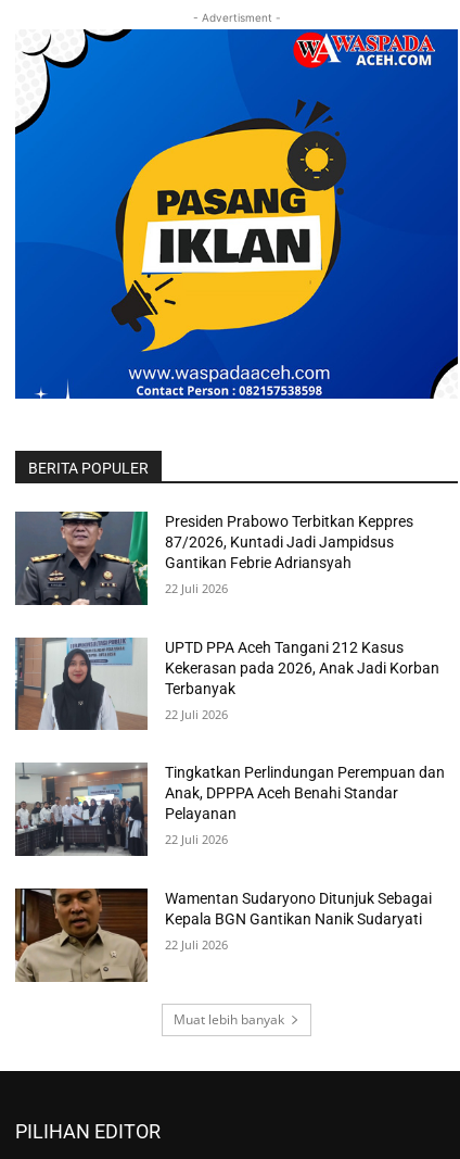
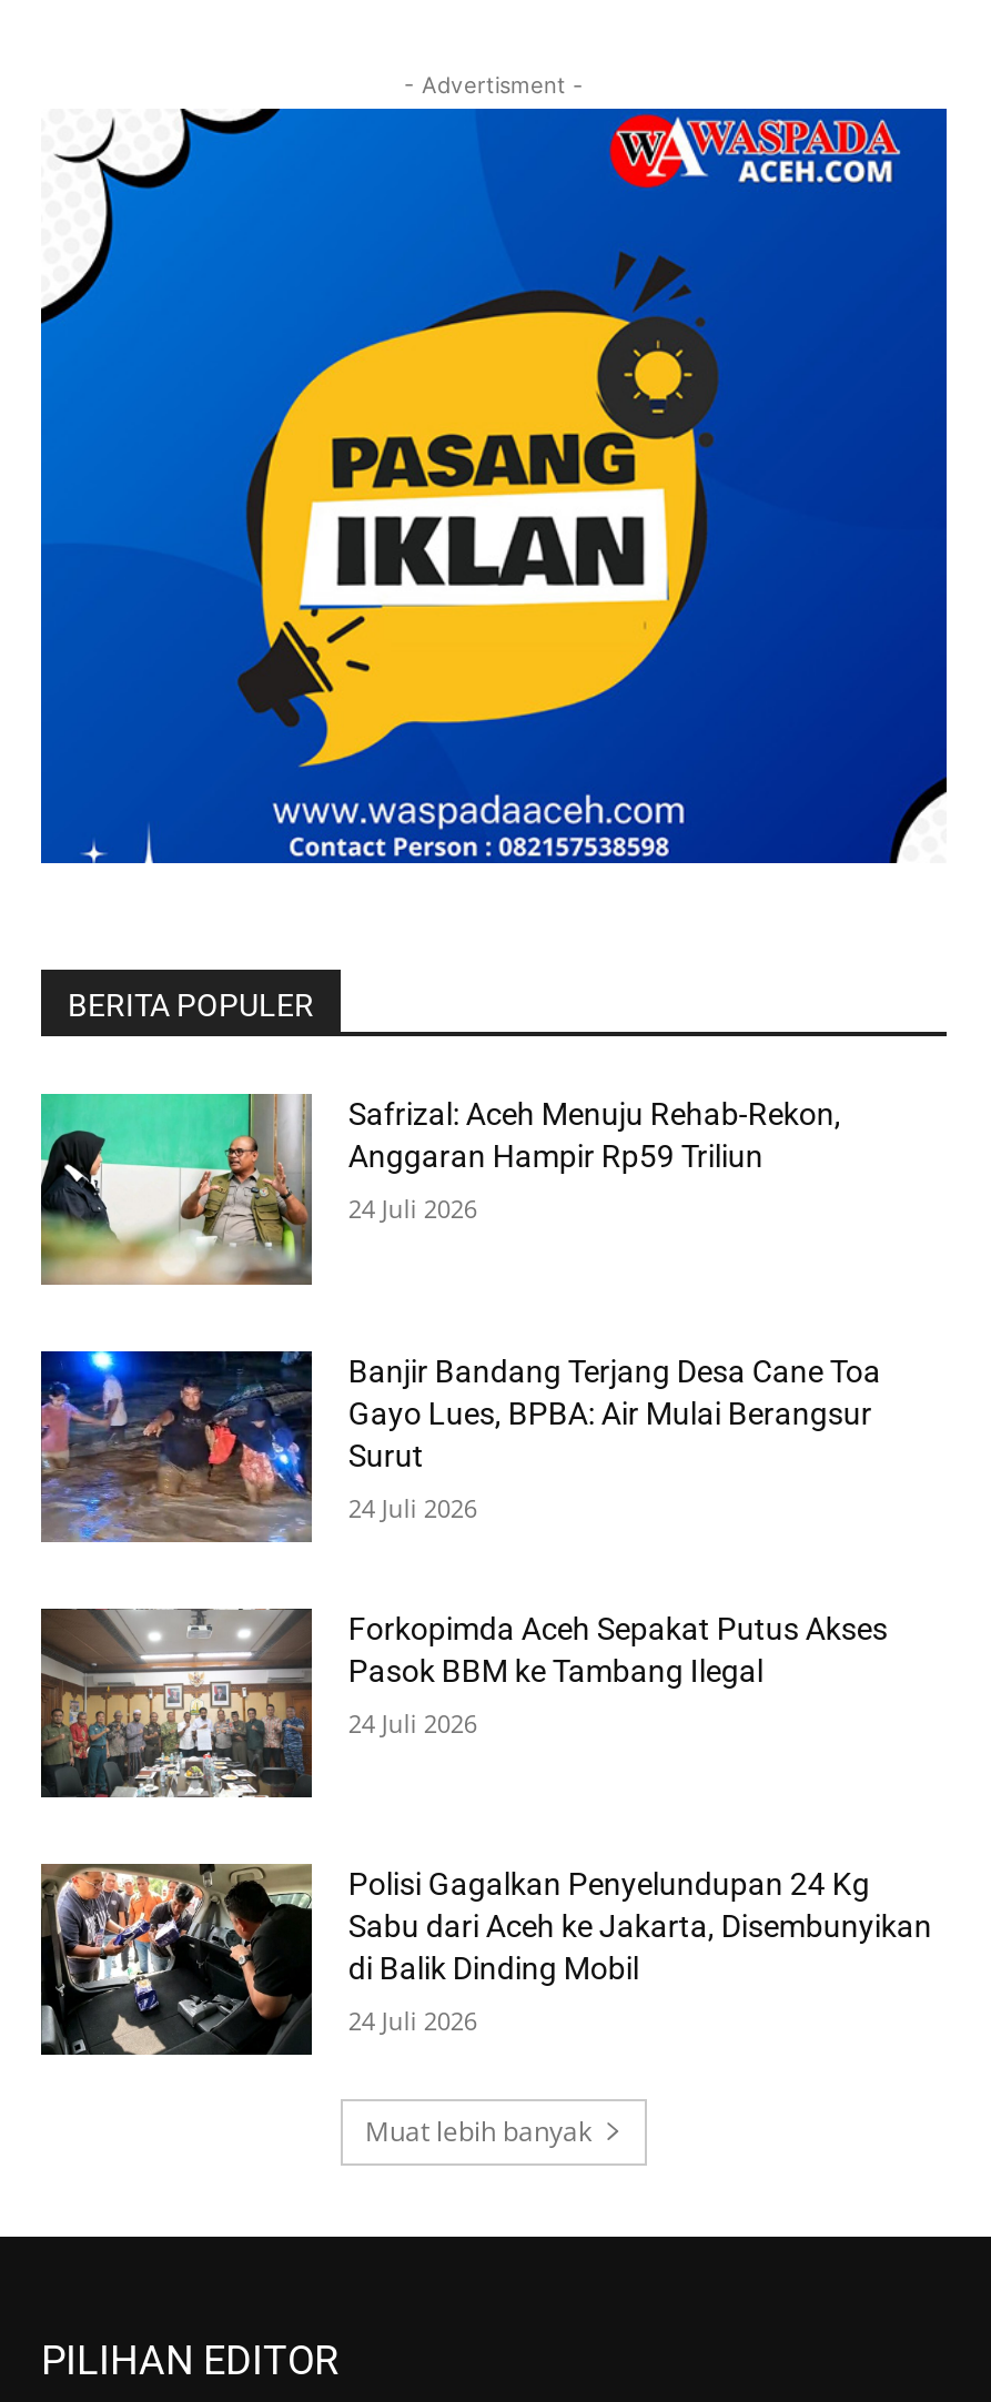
[14,511,414,606] [image] | Presiden Prabowo Terbitkan Keppres | 87/2026, Kuntadi Jadi Jampidsus | Gantikan Febrie Adriansyah -> [39,1092,841,1287] [image] | Safrizal: Aceh Menuju Rehab-Rekon, | Anggaran Hampir Rp59 Triliun
[165,580,228,596] 22 Juli 2026 -> [348,1192,477,1225] 24 Juli 2026
[14,637,440,731] [image] | UPTD PPA Aceh Tangani 212 Kasus | Kekerasan pada 2026, Anak Jadi Korban | Terbanyak -> [39,1349,881,1544] [image] | Banjir Bandang Terjang Desa Cane Toa | Gayo Lues, BPBA: Air Mulai Berangsur | Surut
[165,706,228,722] 22 Juli 2026 -> [348,1490,477,1524] 24 Juli 2026
[15,764,445,856] [image] | Tingkatkan Perlindungan Perempuan dan | Anak, DPPPA Aceh Benahi Standar | Pelayanan -> [41,1609,888,1795] [image] | Forkopimda Aceh Sepakat Putus Akses | Pasok BBM ke Tambang Ilegal
[165,831,228,848] 22 Juli 2026 -> [348,1705,477,1738] 24 Juli 2026
[14,889,432,983] [image] | Wamentan Sudaryono Ditunjuk Sebagai | Kepala BGN Gantikan Nanik Sudaryati -> [39,1862,932,2057] [image] | Polisi Gagalkan Penyelundupan 24 Kg | Sabu dari Aceh ke Jakarta, Disembunyikan | di Balik Dinding Mobil
[165,936,228,953] 22 Juli 2026 -> [348,2004,477,2037] 24 Juli 2026

